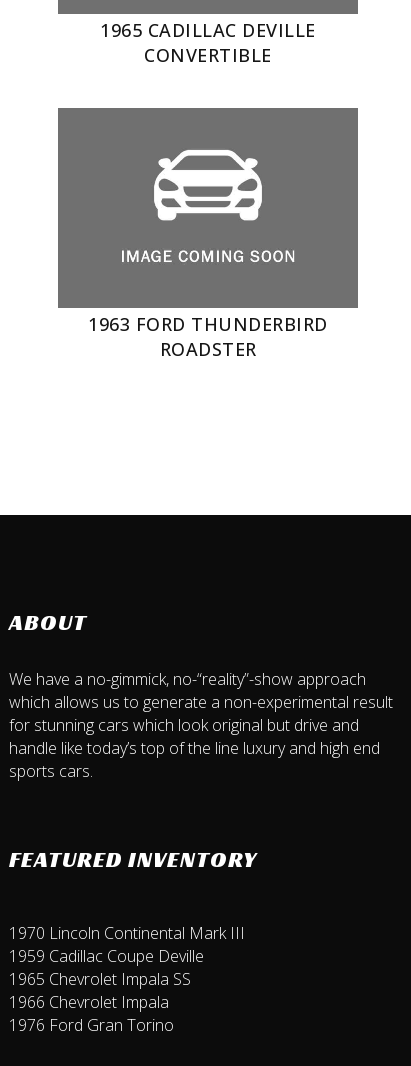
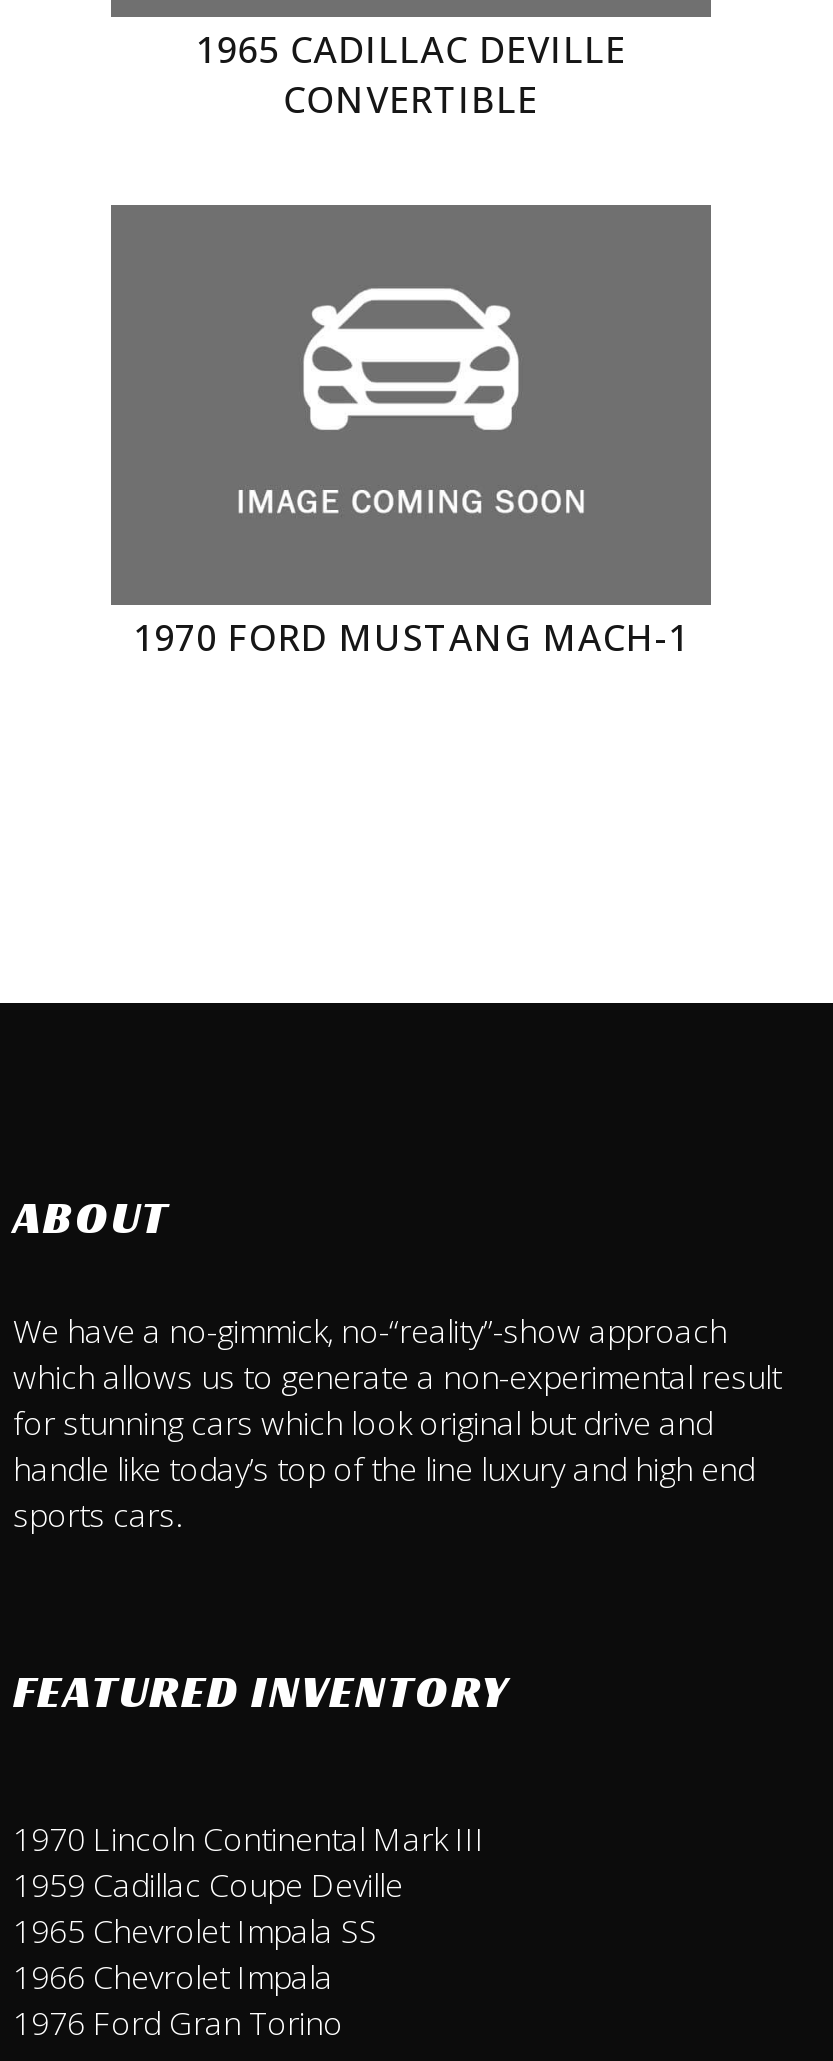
[88,312,328,361] 1963 FORD THUNDERBIRD | ROADSTER -> [133,613,689,661] 1970 FORD MUSTANG MACH-1

